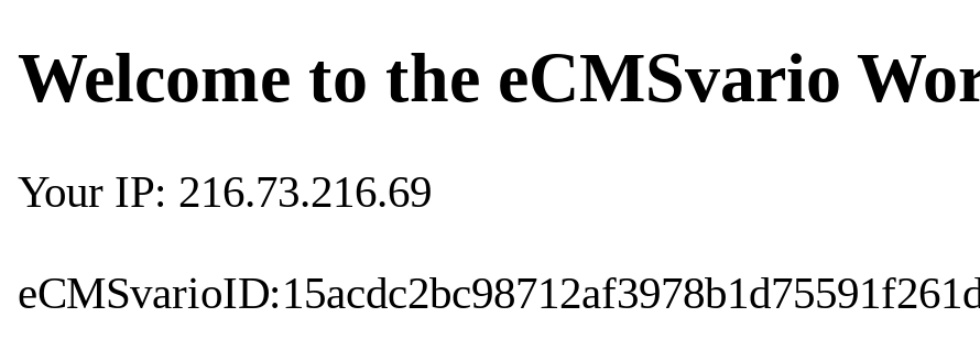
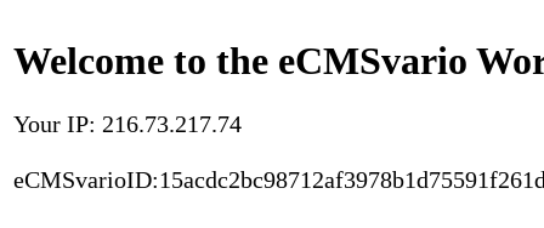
[18,167,432,216] Your IP: 216.73.216.69 -> [13,110,242,137] Your IP: 216.73.217.74

